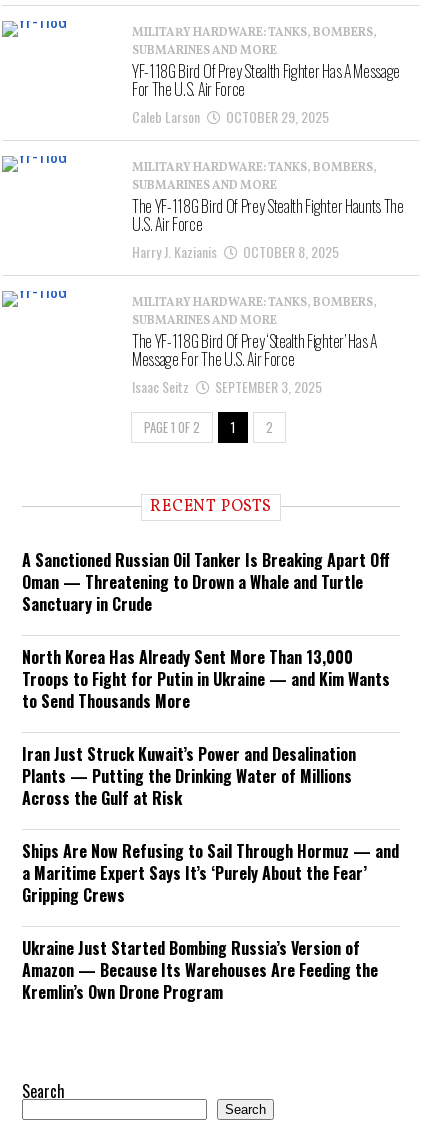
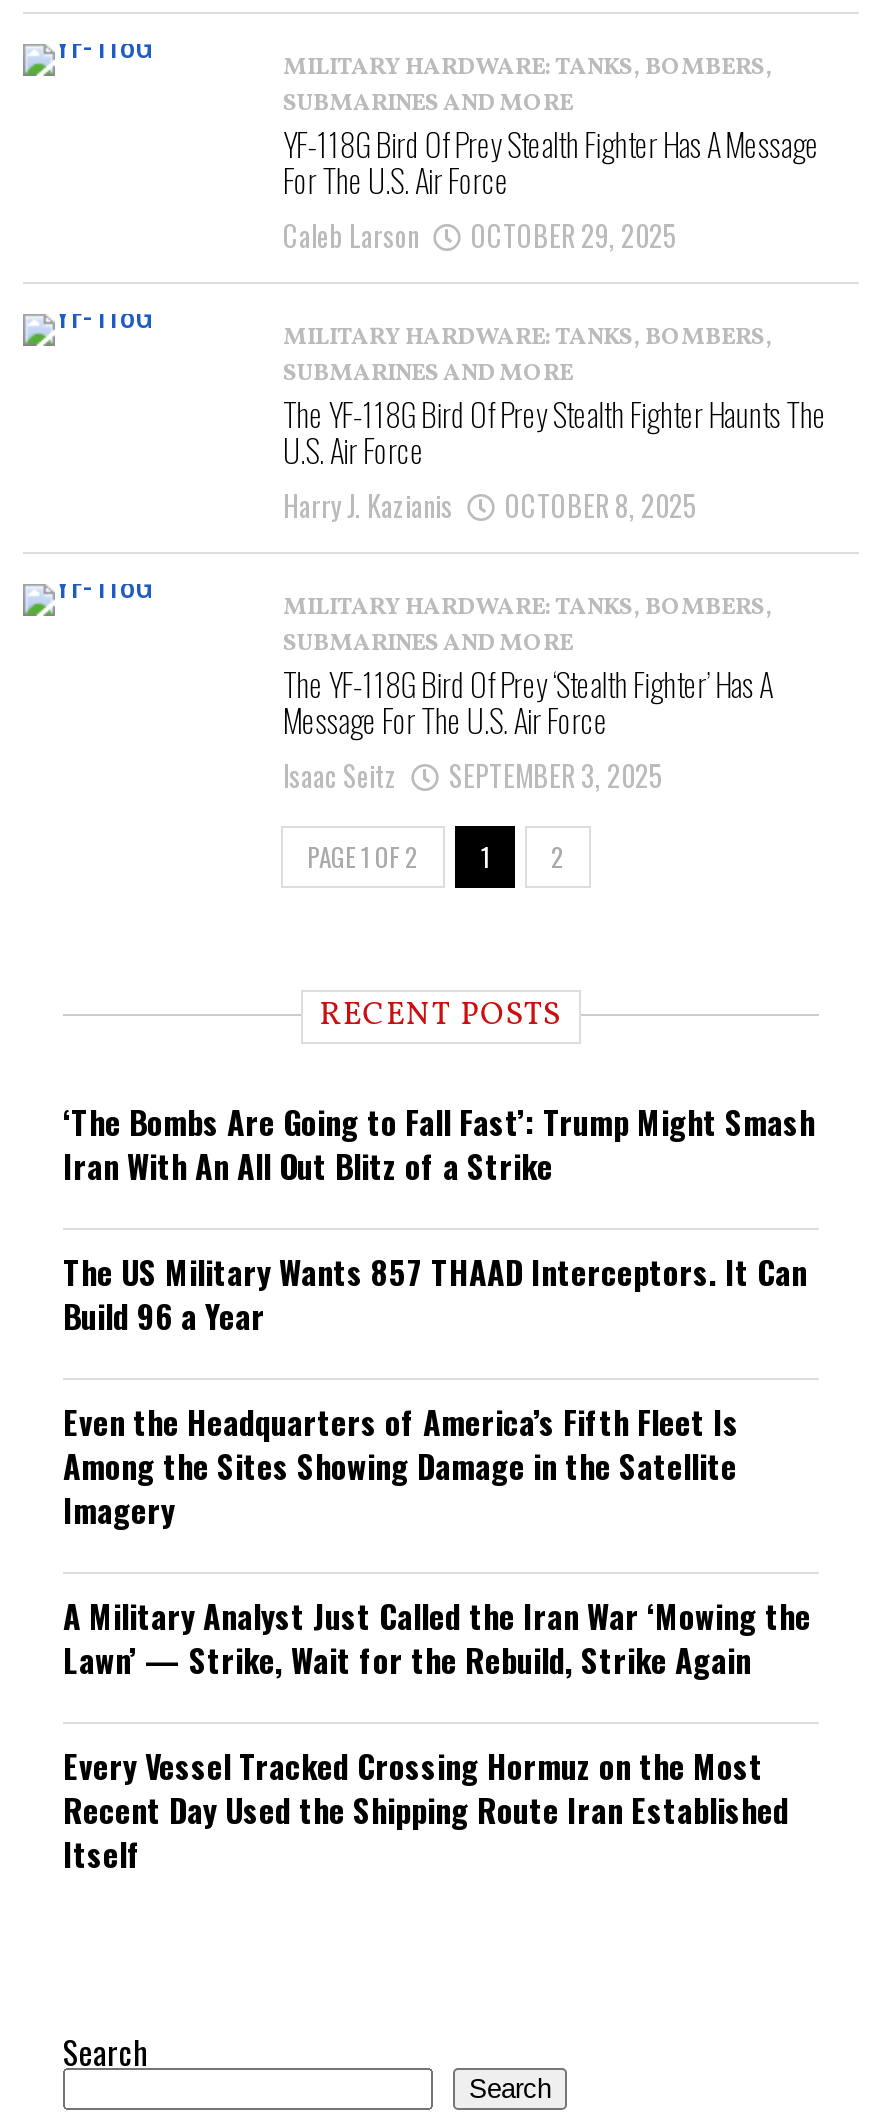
[22,548,390,616] A Sanctioned Russian Oil Tanker Is Breaking Apart Off | Oman — Threatening to Drown a Whale and Turtle | Sanctuary in Crude -> [63,1098,815,1190] ‘The Bombs Are Going to Fall Fast’: Trump Might Smash | Iran With An All Out Blitz of a Strike
[22,645,390,713] North Korea Has Already Sent More Than 13,000 | Troops to Fight for Putin in Ukraine — and Kim Wants | to Send Thousands More -> [63,1248,807,1340] The US Military Wants 857 THAAD Interceptors. It Can | Build 96 a Year
[22,742,356,810] Iran Just Struck Kuwait’s Power and Desalination | Plants — Putting the Drinking Water of Millions | Across the Gulf at Risk -> [63,1398,739,1534] Even the Headquarters of America’s Fifth Fleet Is | Among the Sites Showing Damage in the Satellite | Imagery
[22,839,399,907] Ships Are Now Refusing to Sail Through Hormuz — and | a Maritime Expert Says It’s ‘Purely About the Fear’ | Gripping Crews -> [63,1592,811,1684] A Military Analyst Just Called the Iran War ‘Mowing the | Lawn’ — Strike, Wait for the Rebuild, Strike Again
[22,936,378,1004] Ukraine Just Started Bombing Russia’s Version of | Amazon — Because Its Warehouses Are Feeding the | Kremlin’s Own Drone Program -> [63,1742,789,1878] Every Vessel Tracked Crossing Hormuz on the Most | Recent Day Used the Shipping Route Iran Established | Itself

